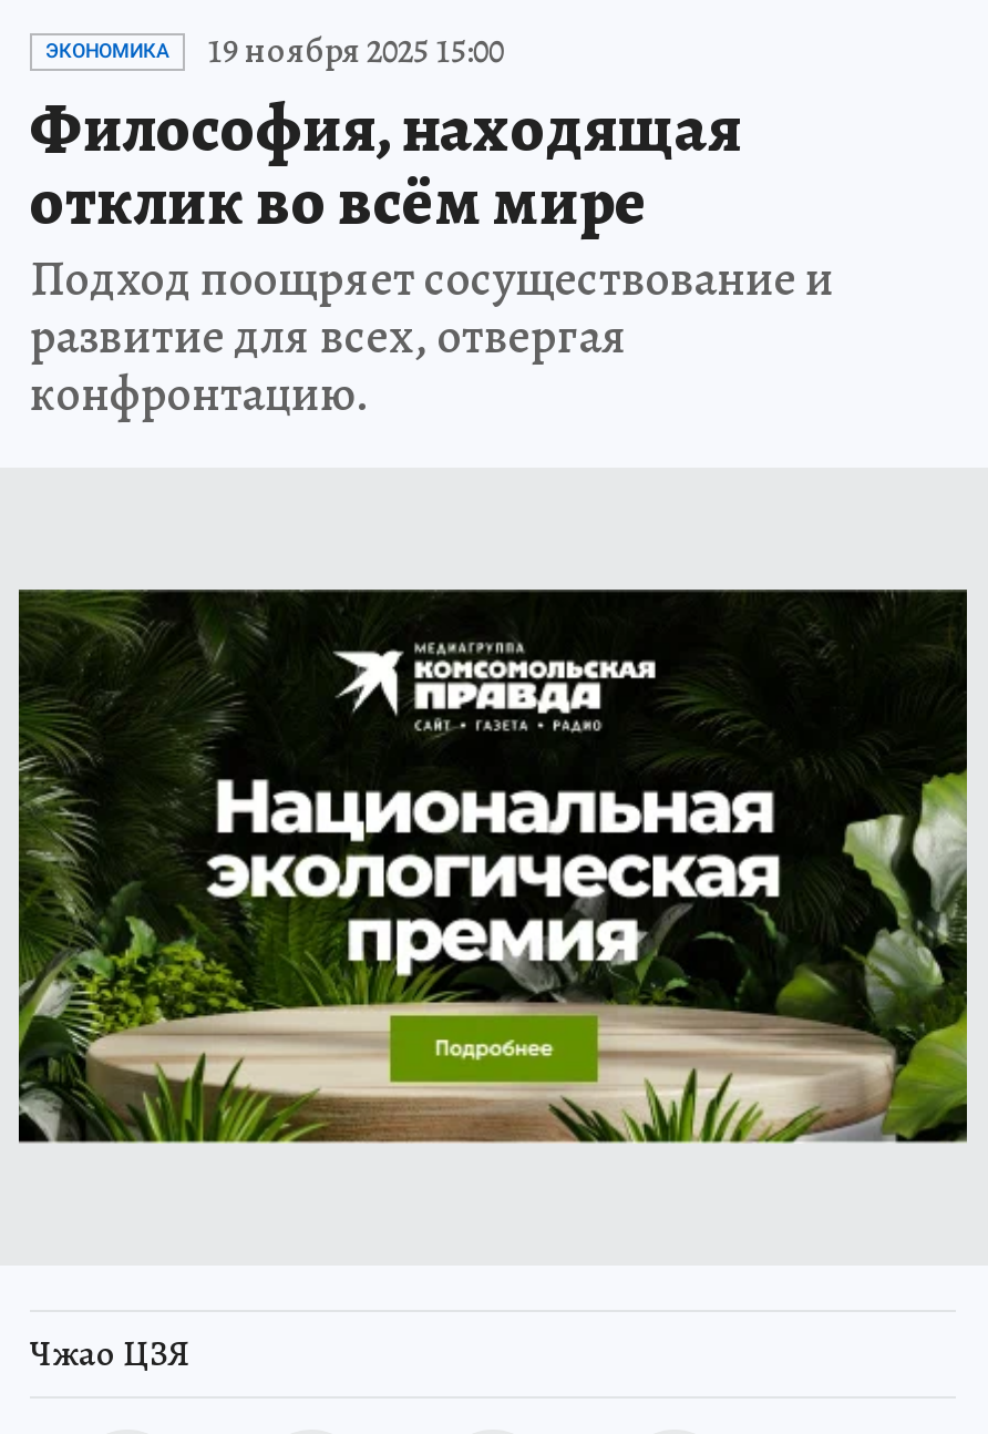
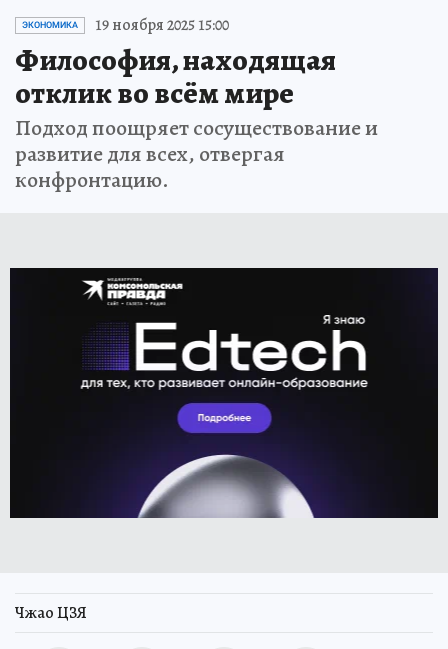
[17,590,969,1146] [image] -> [9,268,439,519] [image]

